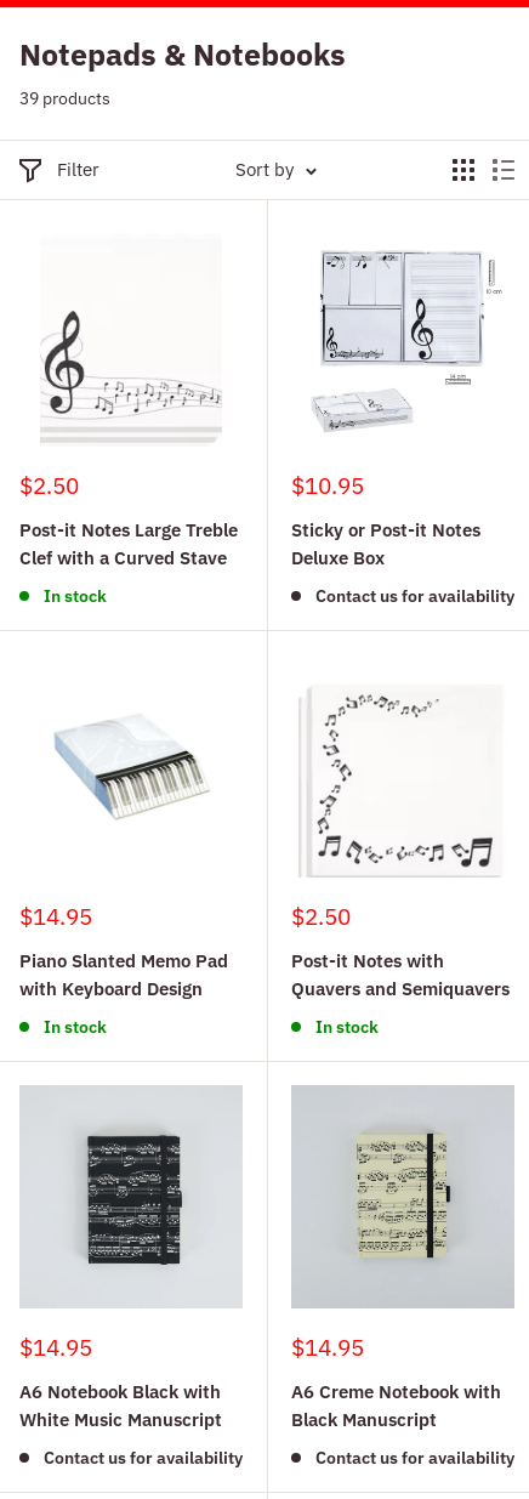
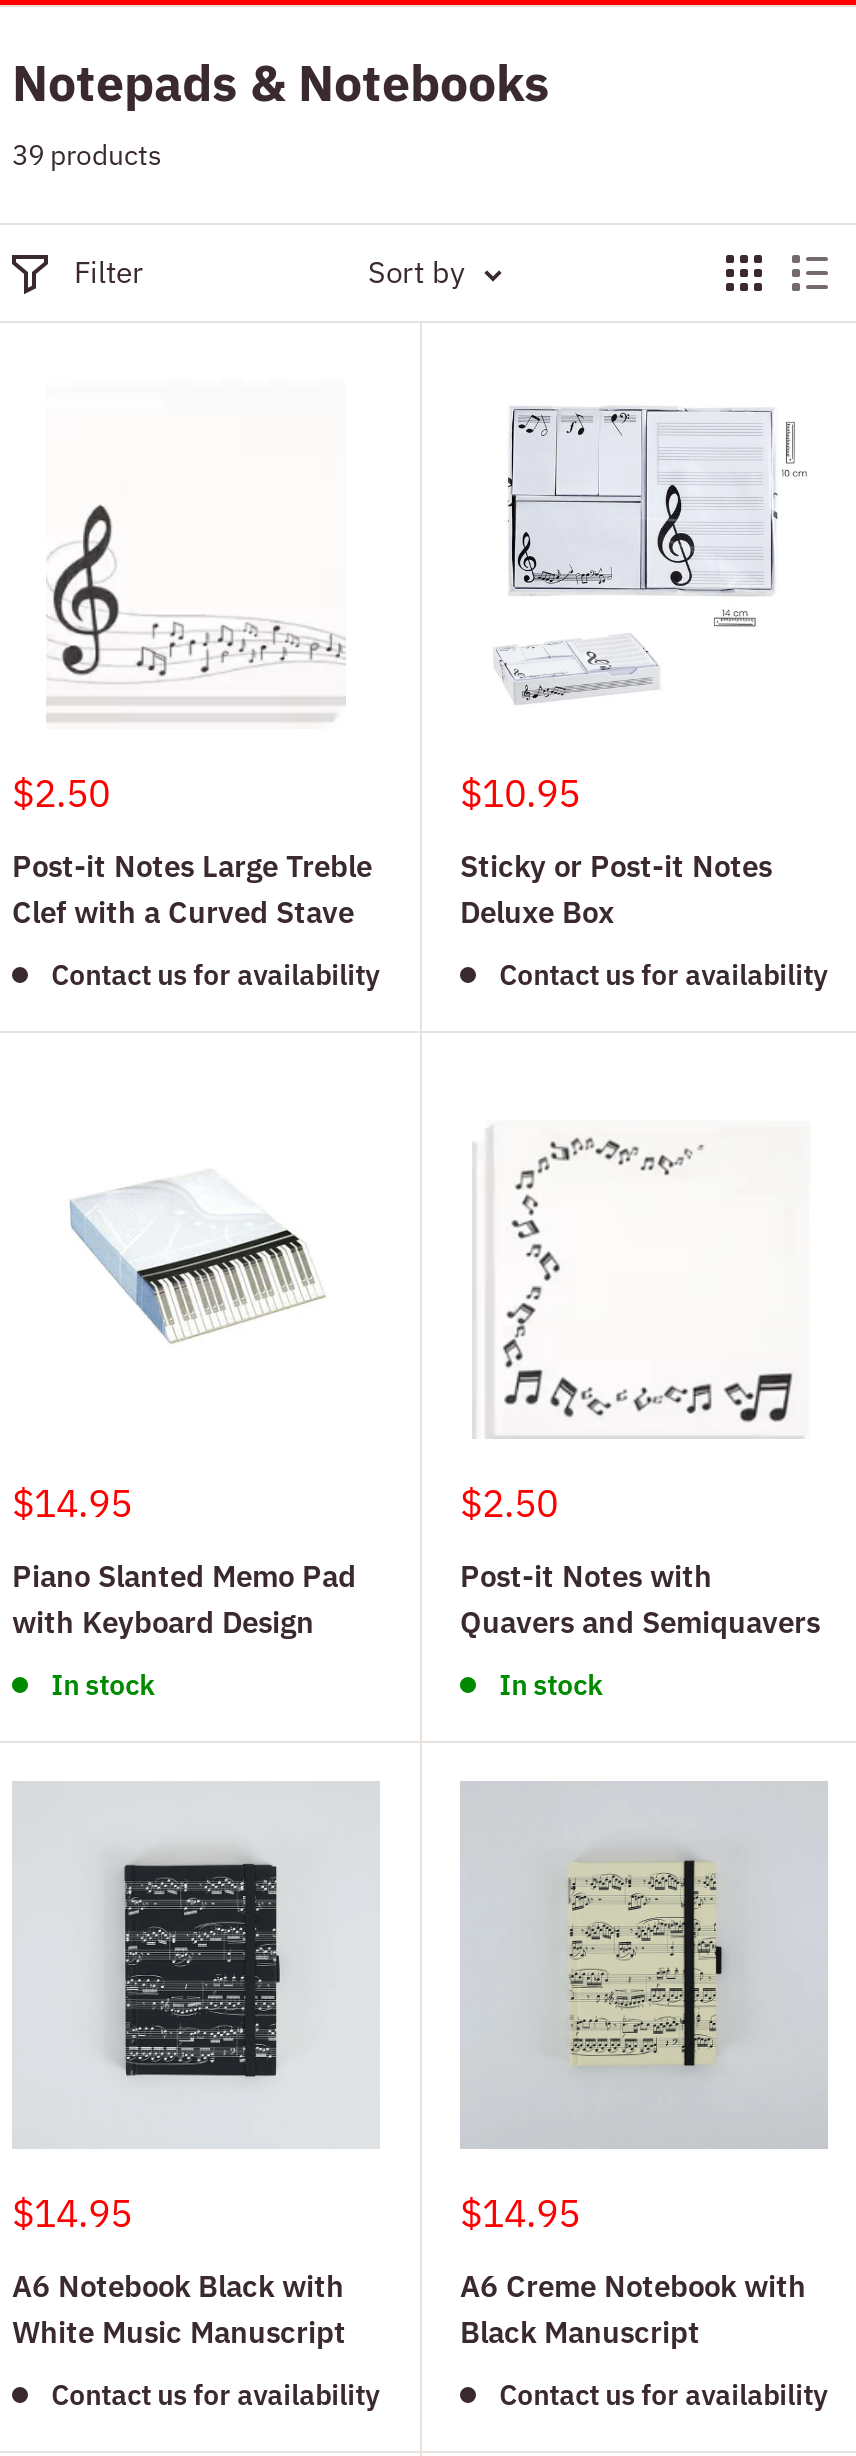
[43,585,106,607] In stock -> [51,957,379,993] Contact us for availability

